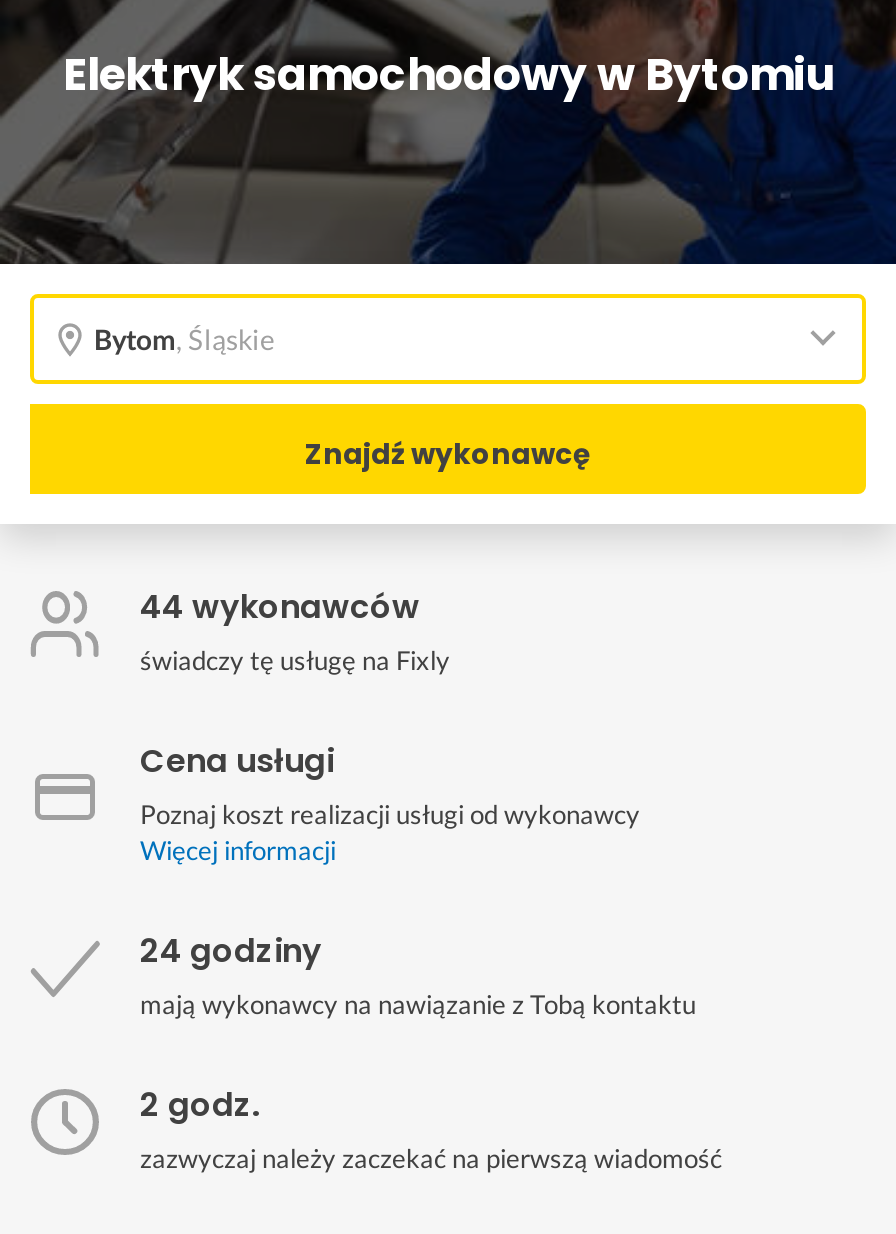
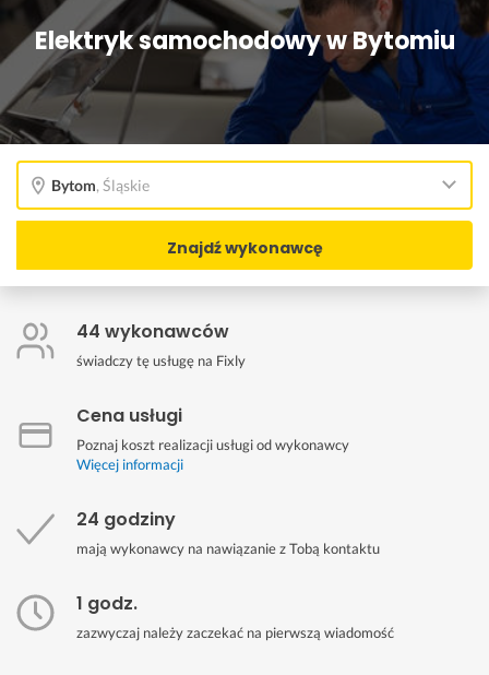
[140,1082,260,1128] 2 godz. -> [76,591,138,616] 1 godz.

